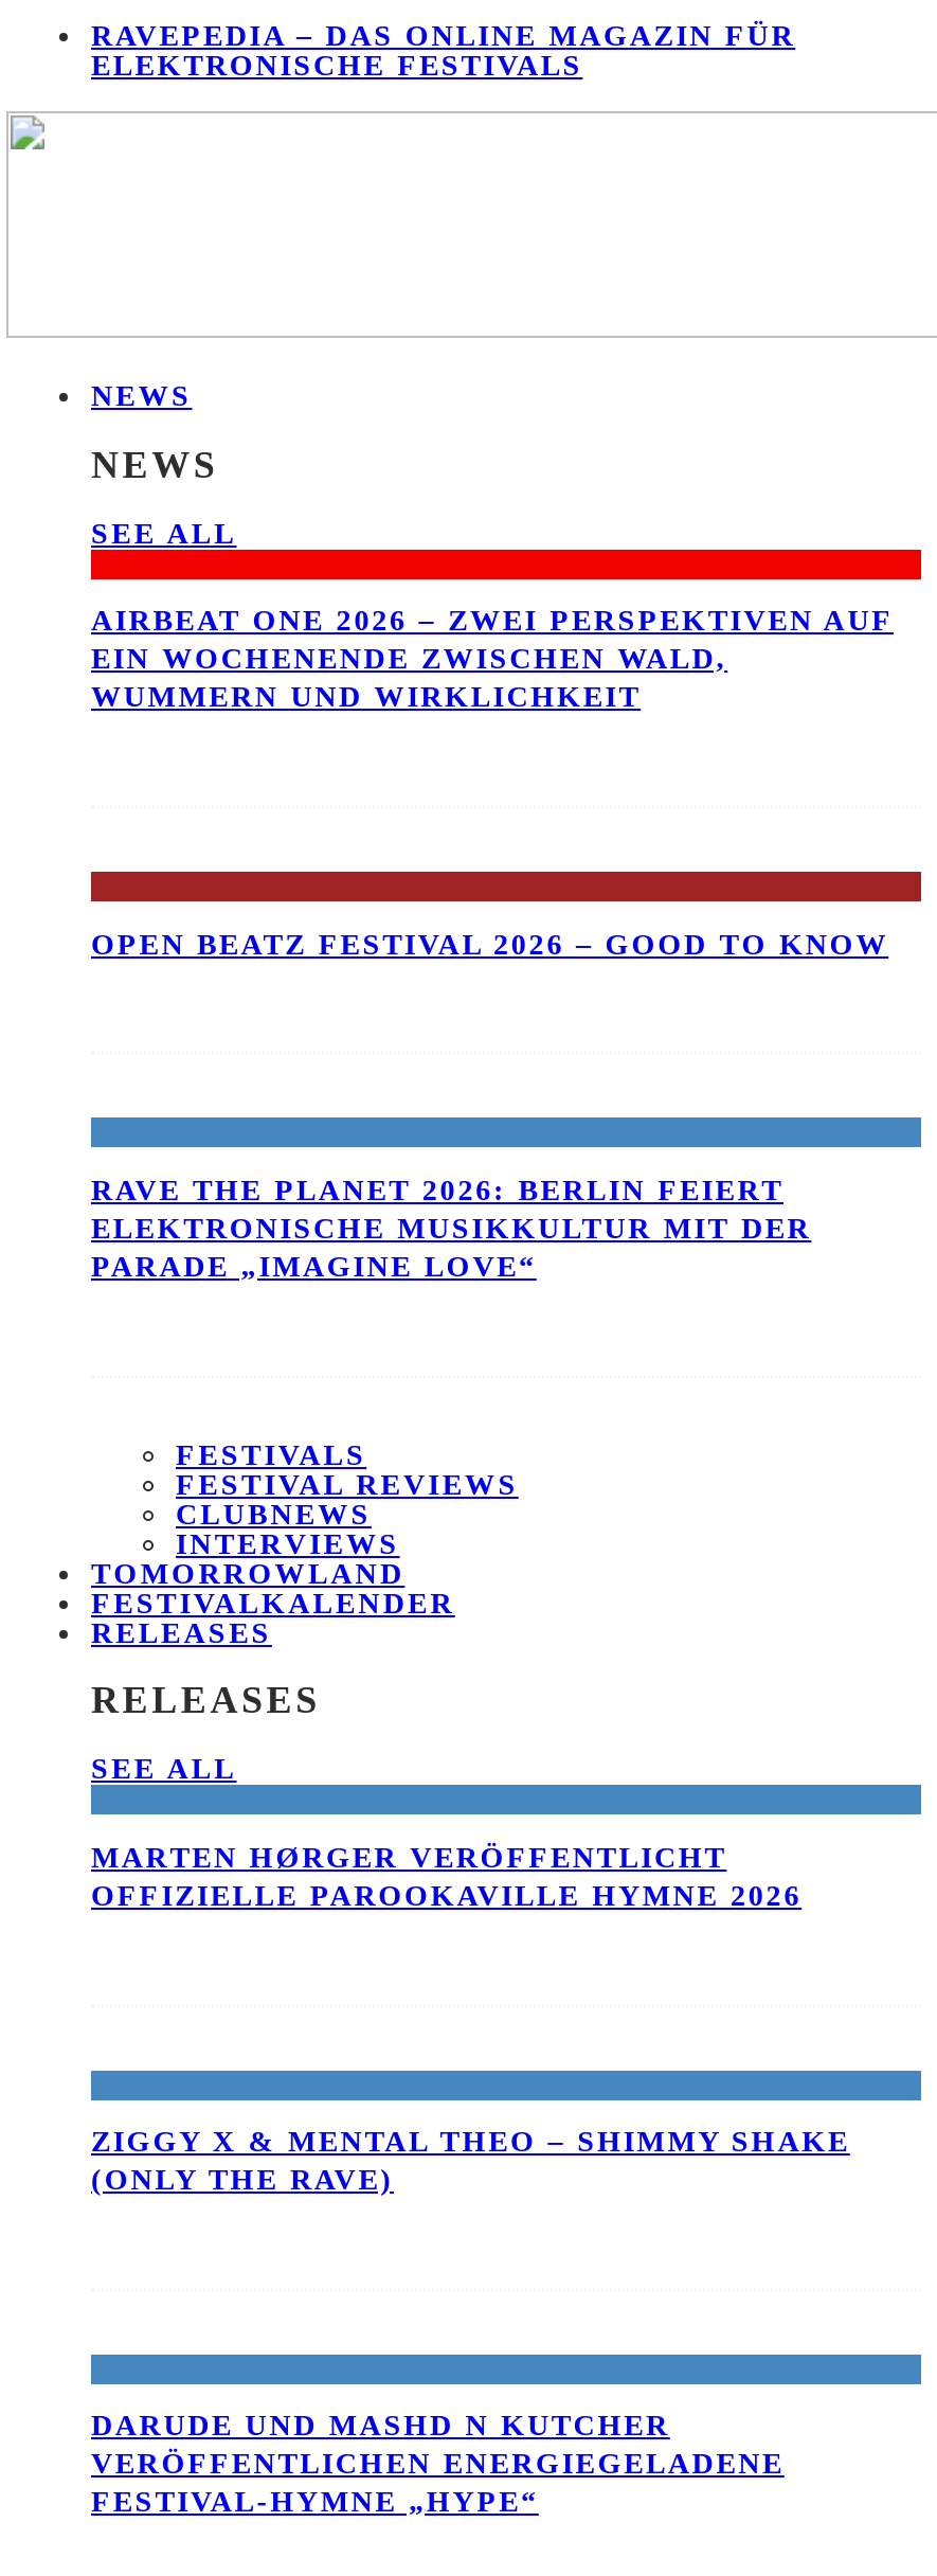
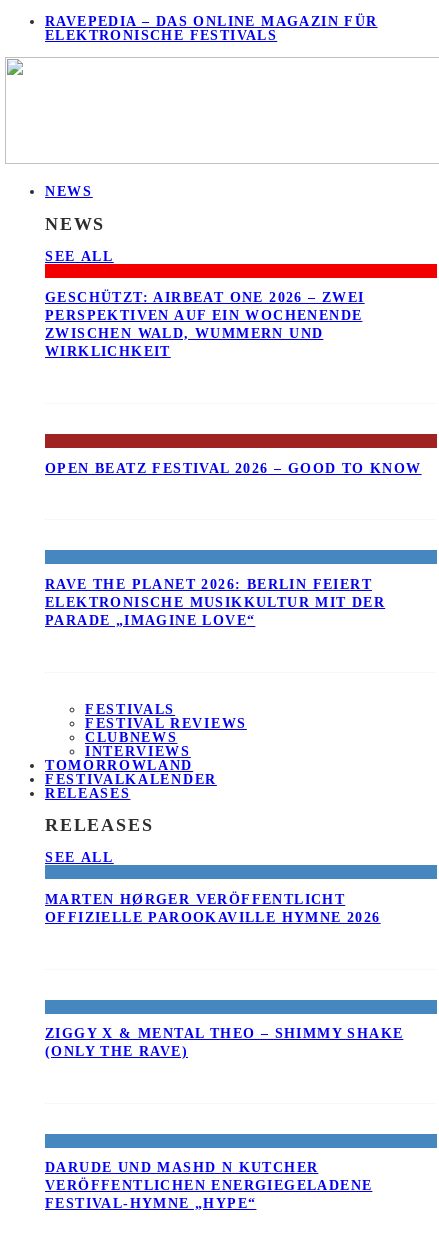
[91,606,894,714] AIRBEAT ONE 2026 – ZWEI PERSPEKTIVEN AUF | EIN WOCHENENDE ZWISCHEN WALD, | WUMMERN UND WIRKLICHKEIT -> [45,290,365,359] GESCHÜTZT: AIRBEAT ONE 2026 – ZWEI | PERSPEKTIVEN AUF EIN WOCHENENDE | ZWISCHEN WALD, WUMMERN UND | WIRKLICHKEIT

